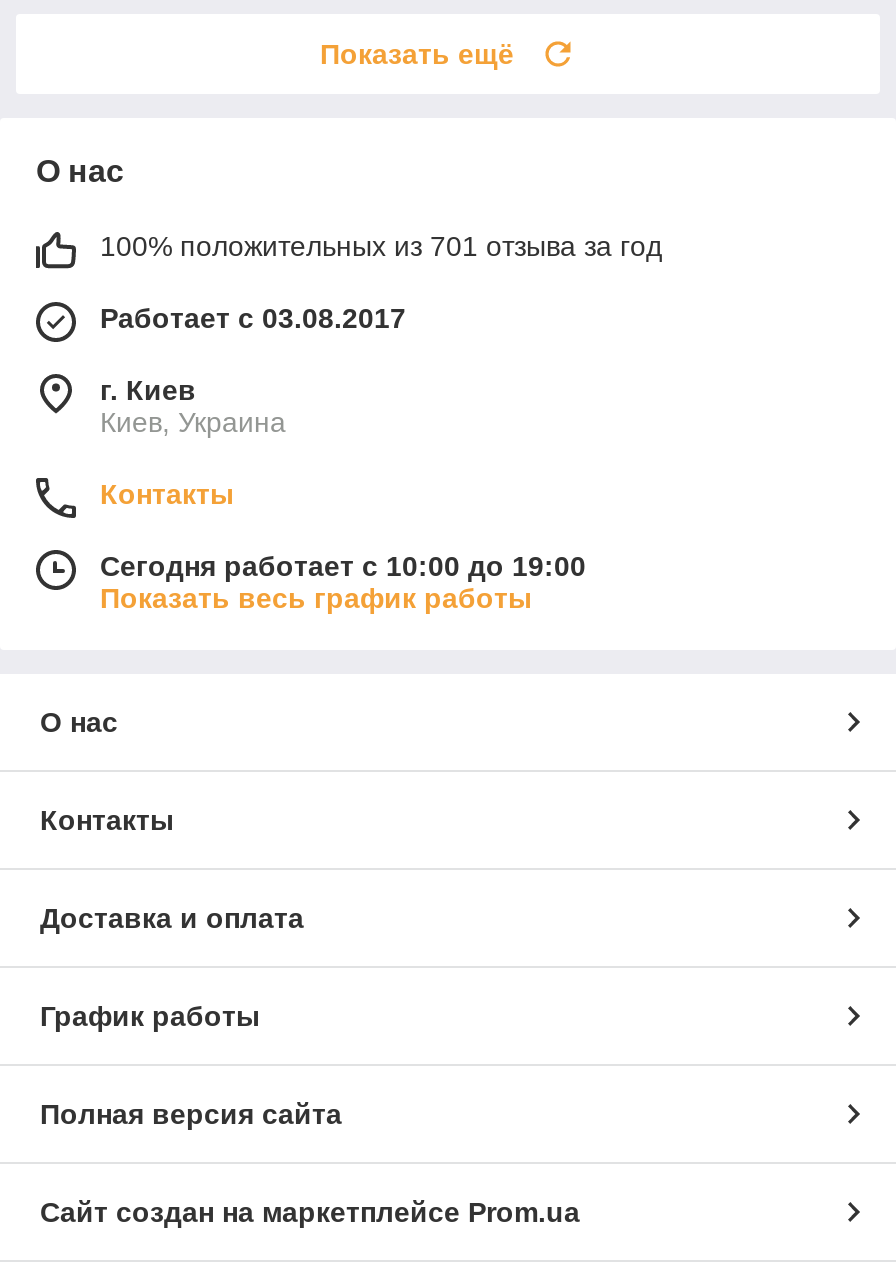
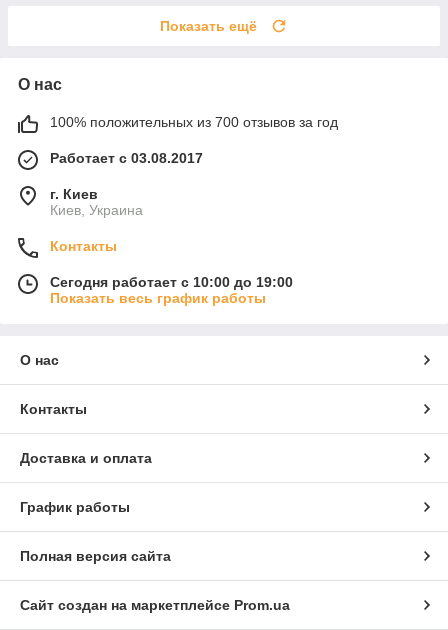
[100,231,662,263] 100% положительных из 701 отзыва за год -> [50,114,338,130] 100% положительных из 700 отзывов за год

